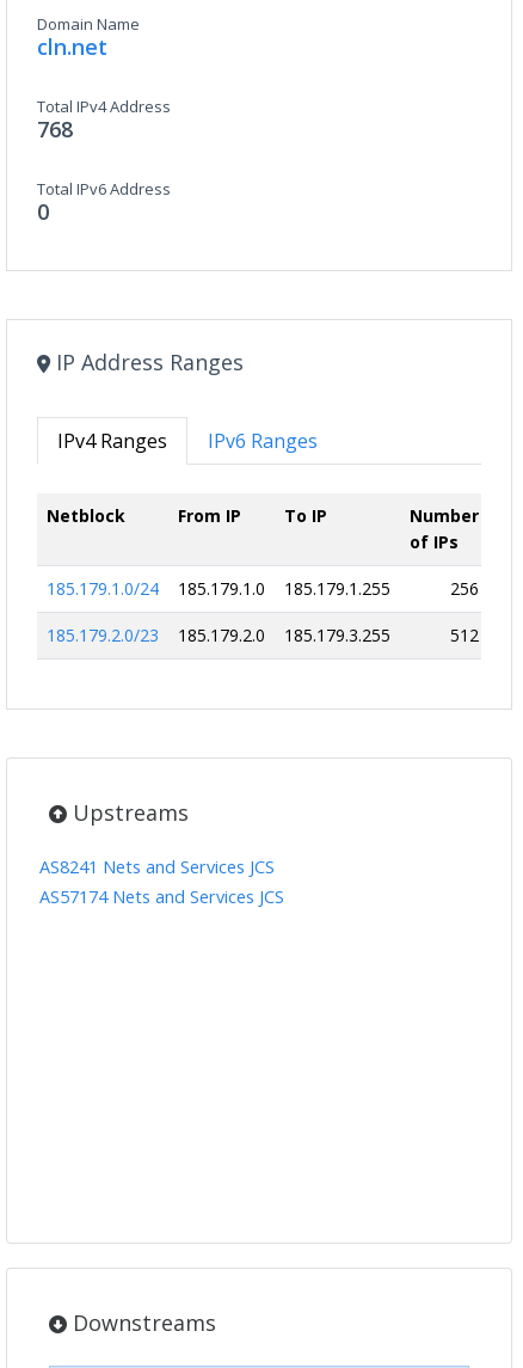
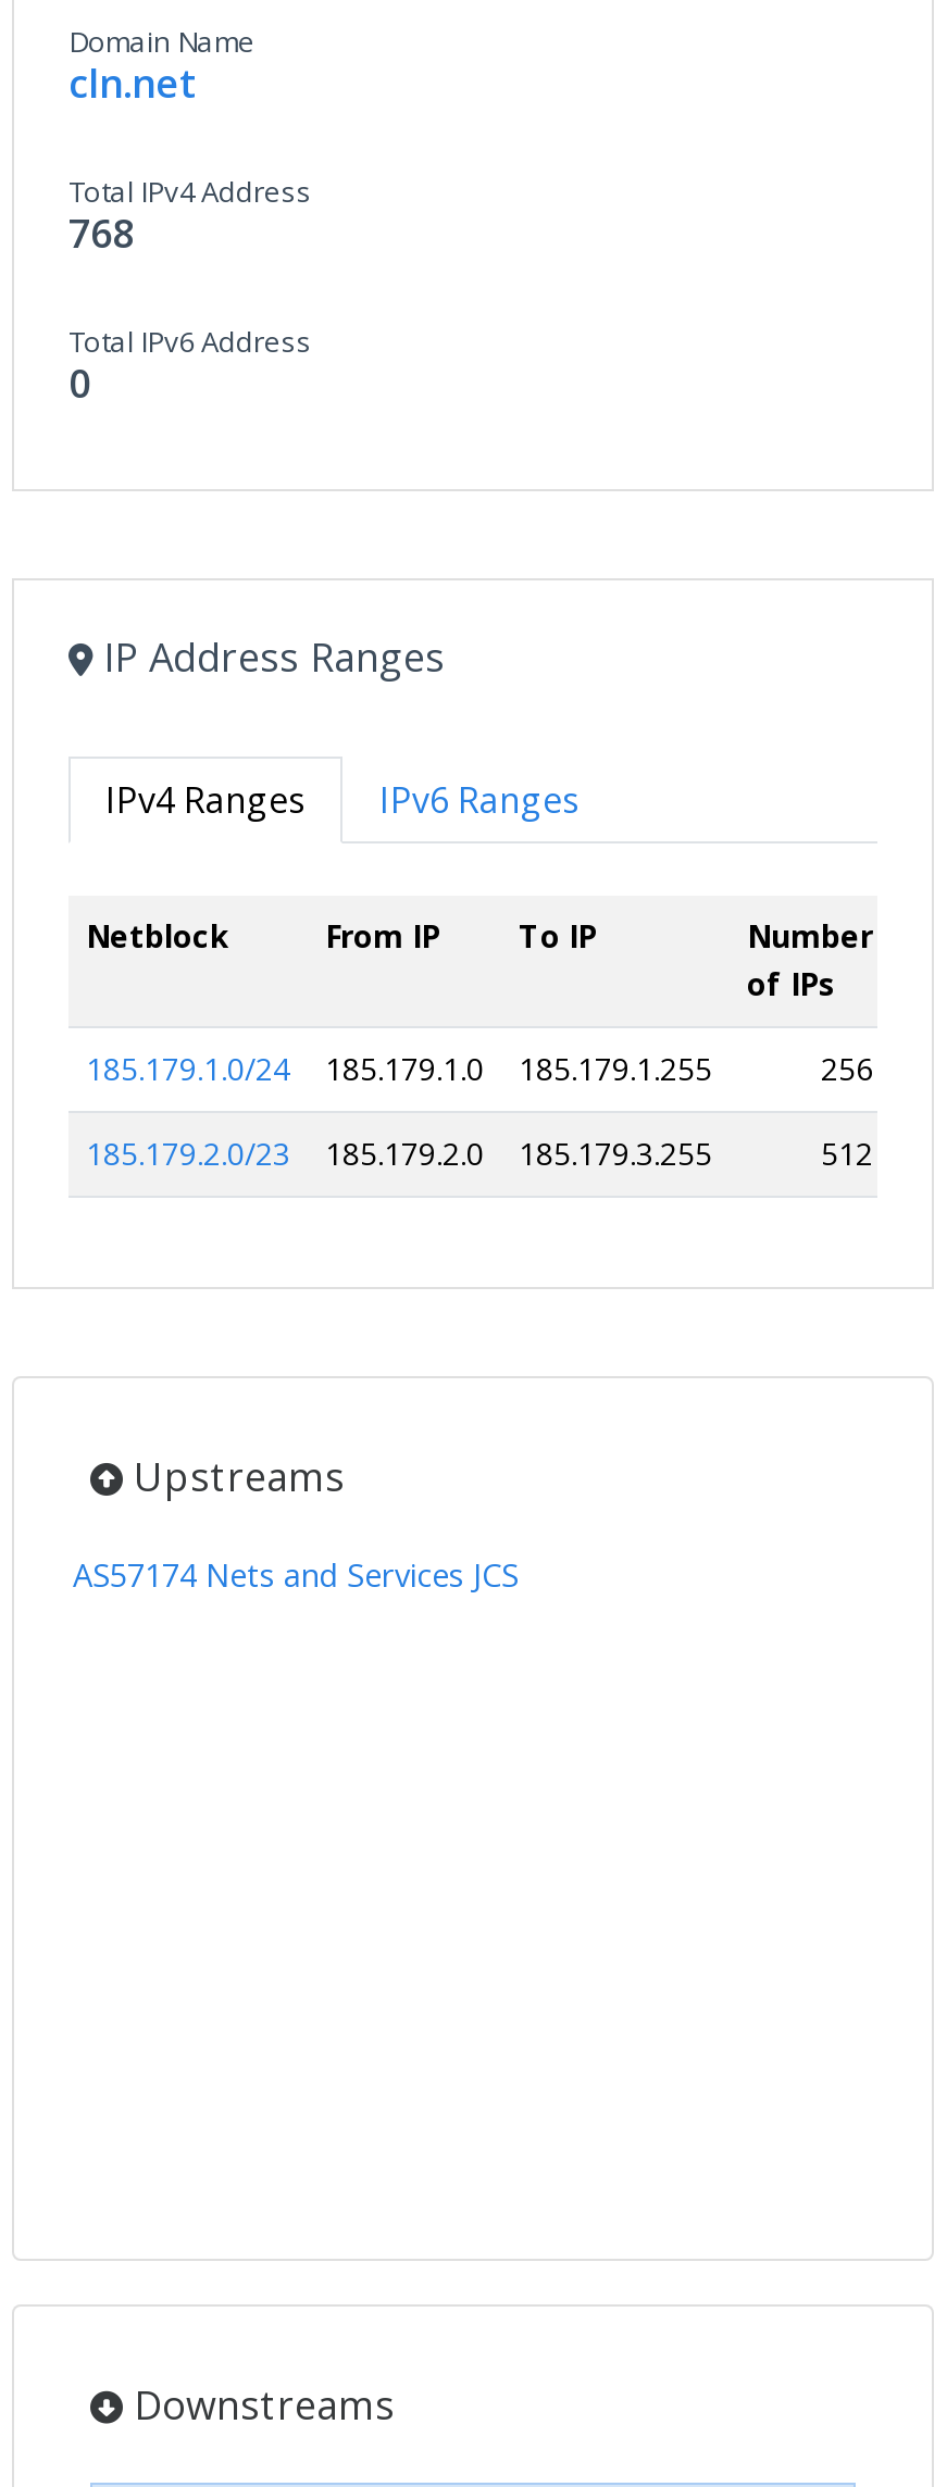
[39,855,275,878] AS8241 Nets and Services JCS -> none
moved [39,885,284,908] -> [73,1554,519,1596]: AS57174 Nets and Services JCS

